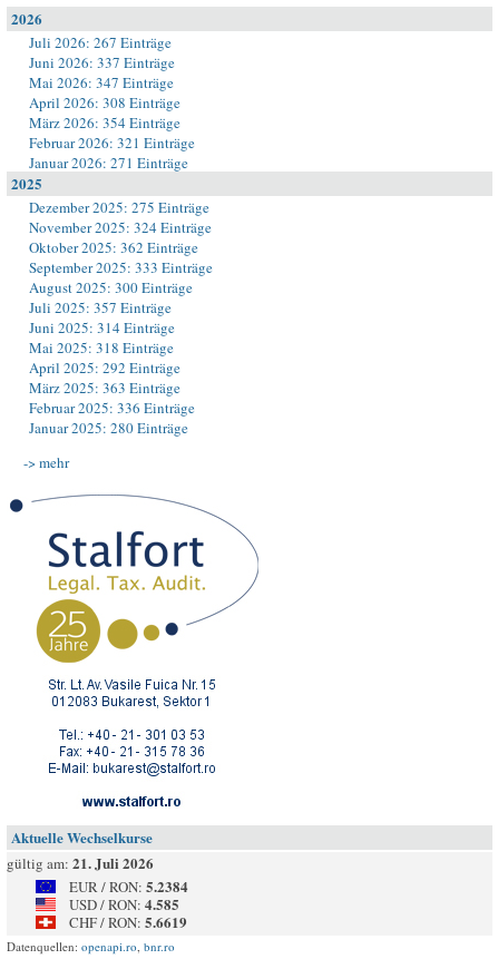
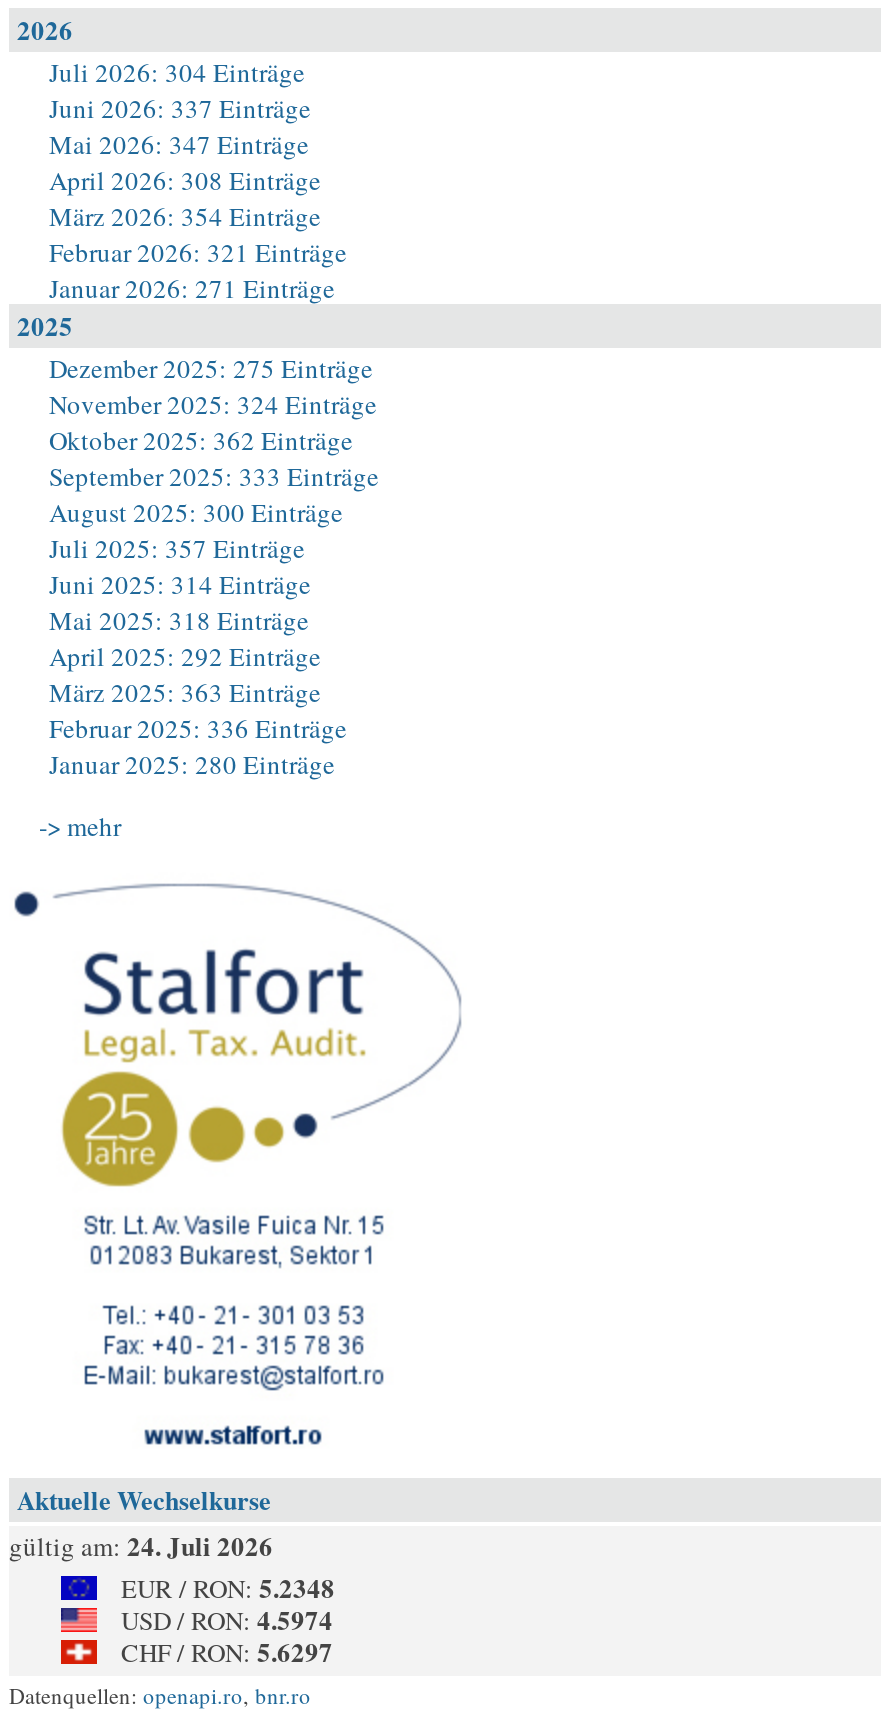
[29,32,172,52] Juli 2026: 267 Einträge -> [49,54,305,90] Juli 2026: 304 Einträge
[7,852,154,873] gültig am: 21. Juli 2026 -> [9,1526,273,1564] gültig am: 24. Juli 2026
[69,875,188,897] EUR / RON: 5.2384 -> [121,1568,335,1606] EUR / RON: 5.2348
[69,893,179,914] USD / RON: 4.585 -> [121,1600,333,1638] USD / RON: 4.5974
[69,911,187,932] CHF / RON: 5.6619 -> [121,1632,333,1670] CHF / RON: 5.6297

